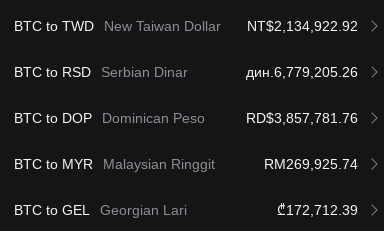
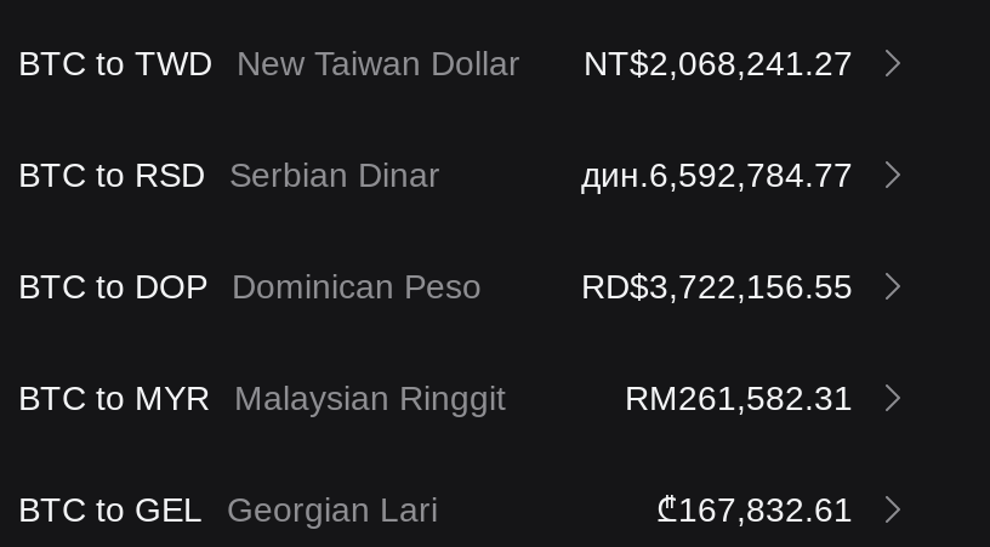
[14,18,358,34] BTC to TWD New Taiwan Dollar NT$2,134,922.92 -> [18,43,853,82] BTC to TWD New Taiwan Dollar NT$2,068,241.27
[246,64,358,80] дин.6,779,205.26 -> [581,155,853,194] дин.6,592,784.77
[246,110,358,126] RD$3,857,781.76 -> [581,266,853,305] RD$3,722,156.55
[264,156,358,172] RM269,925.74 -> [625,378,853,417] RM261,582.31
[277,202,358,218] ₾172,712.39 -> [656,490,853,528] ₾167,832.61

